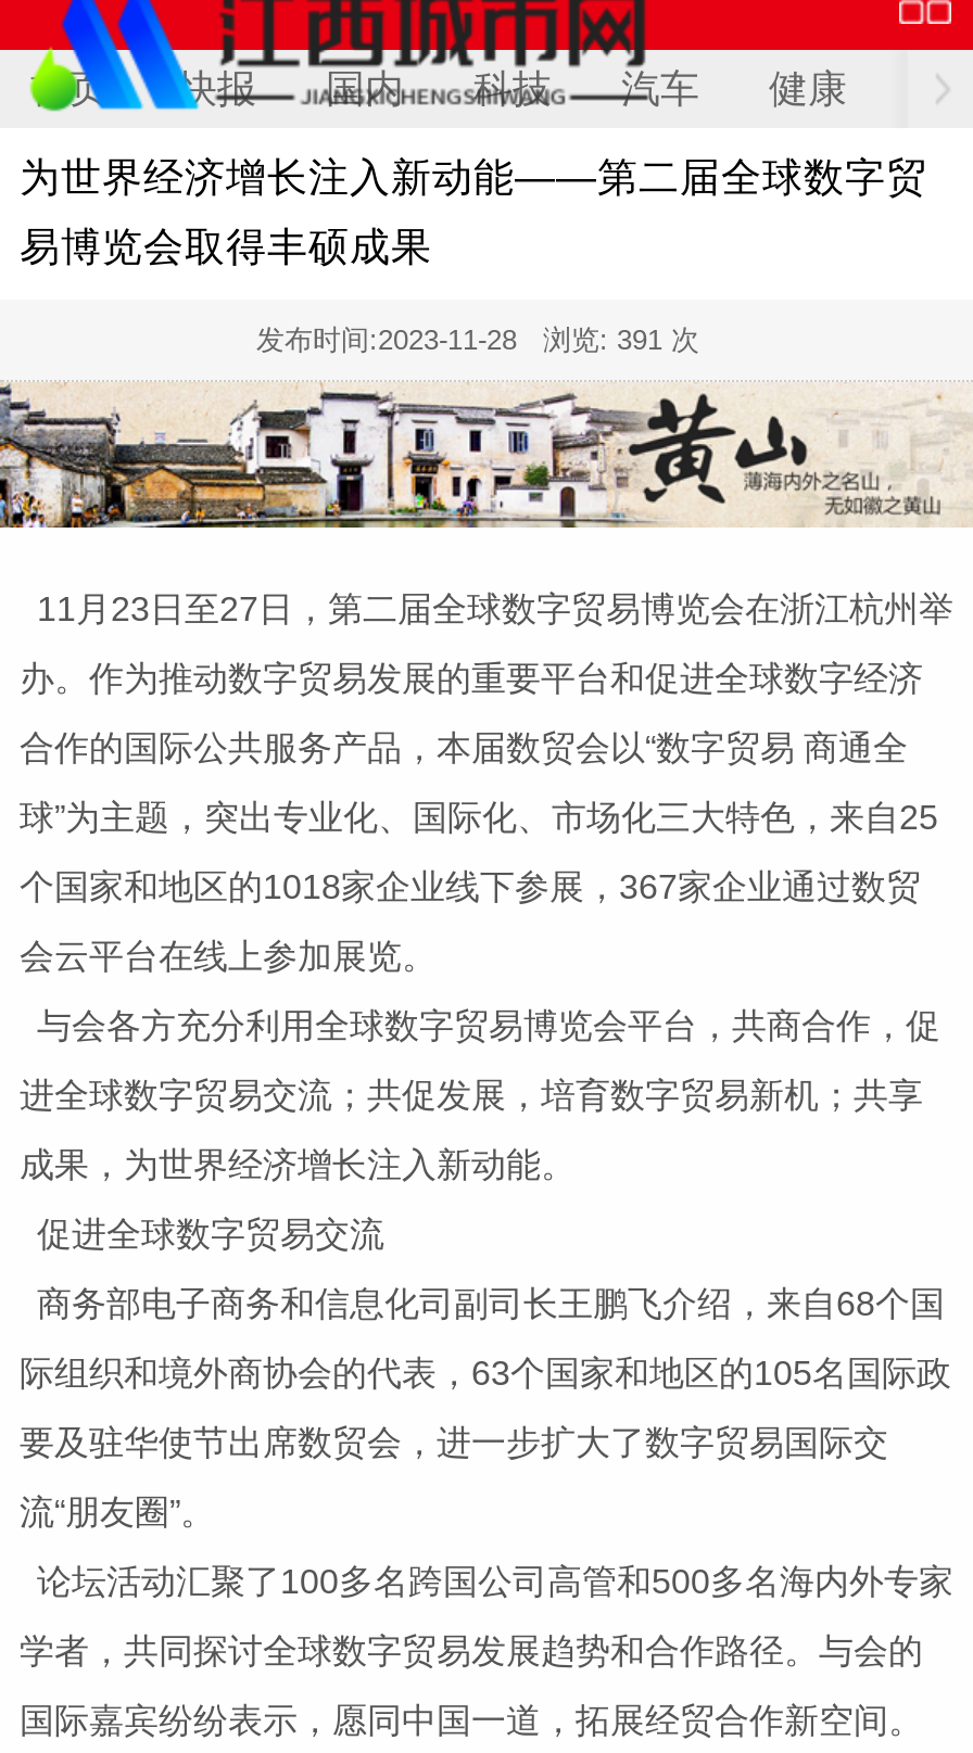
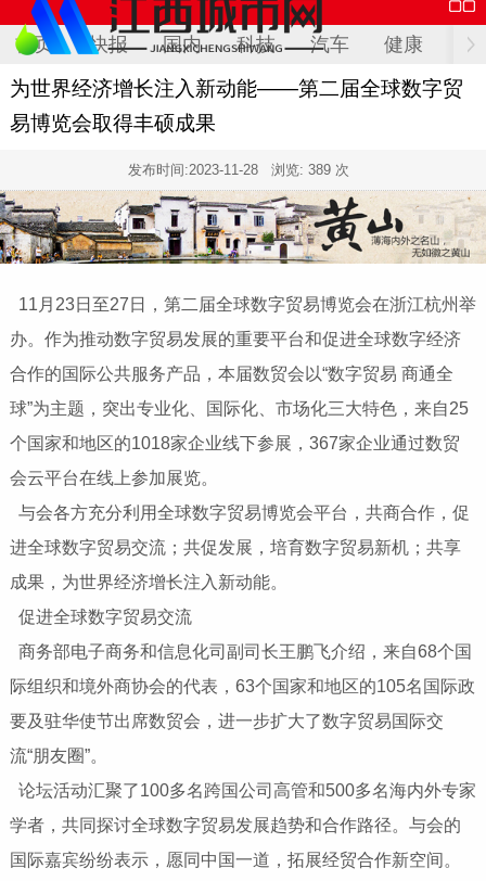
[256,322,717,355] 发布时间:2023-11-28浏览: 391 次 -> [128,161,358,177] 发布时间:2023-11-28浏览: 389 次

